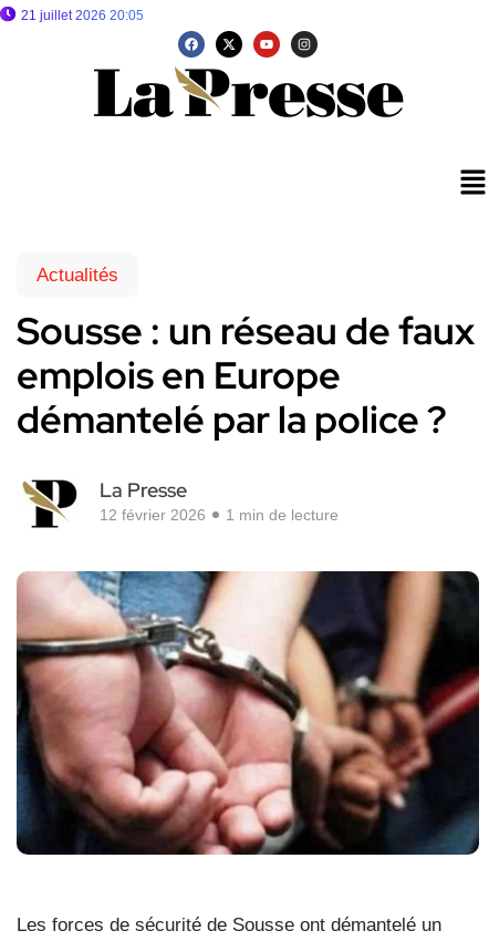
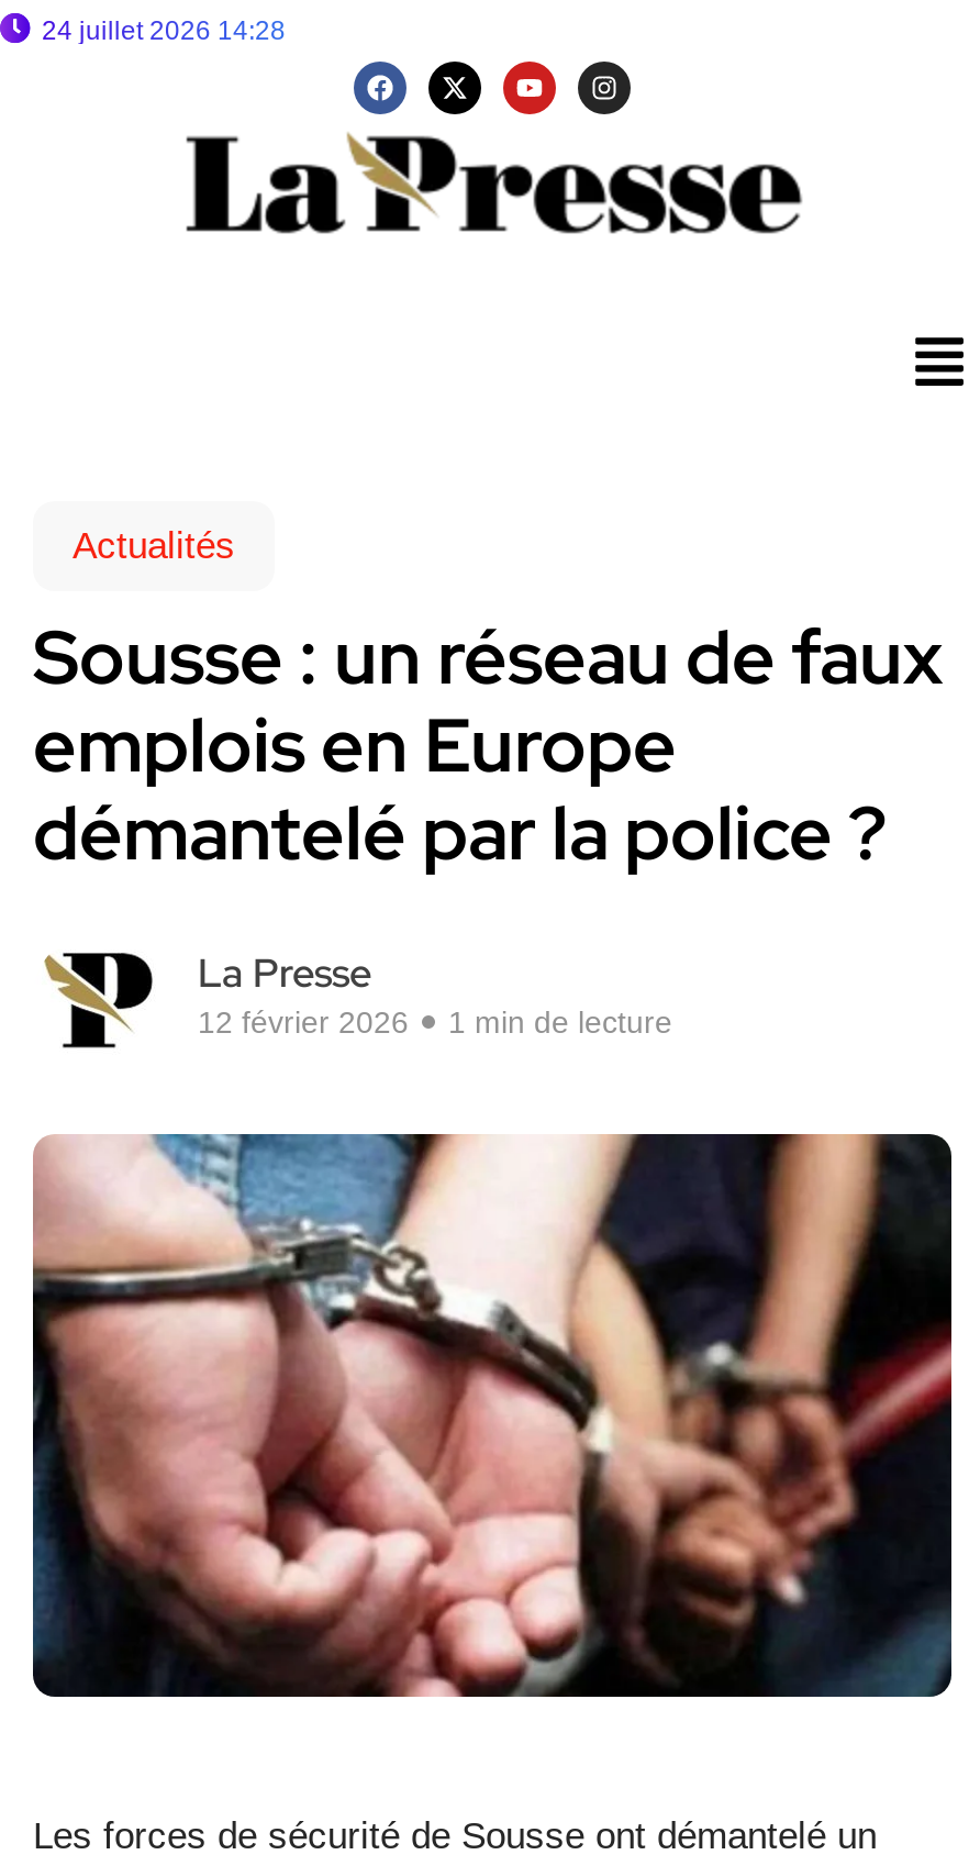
[21,8,144,23] 21 juillet 2026 20:05 -> [42,15,286,46] 24 juillet 2026 14:28

